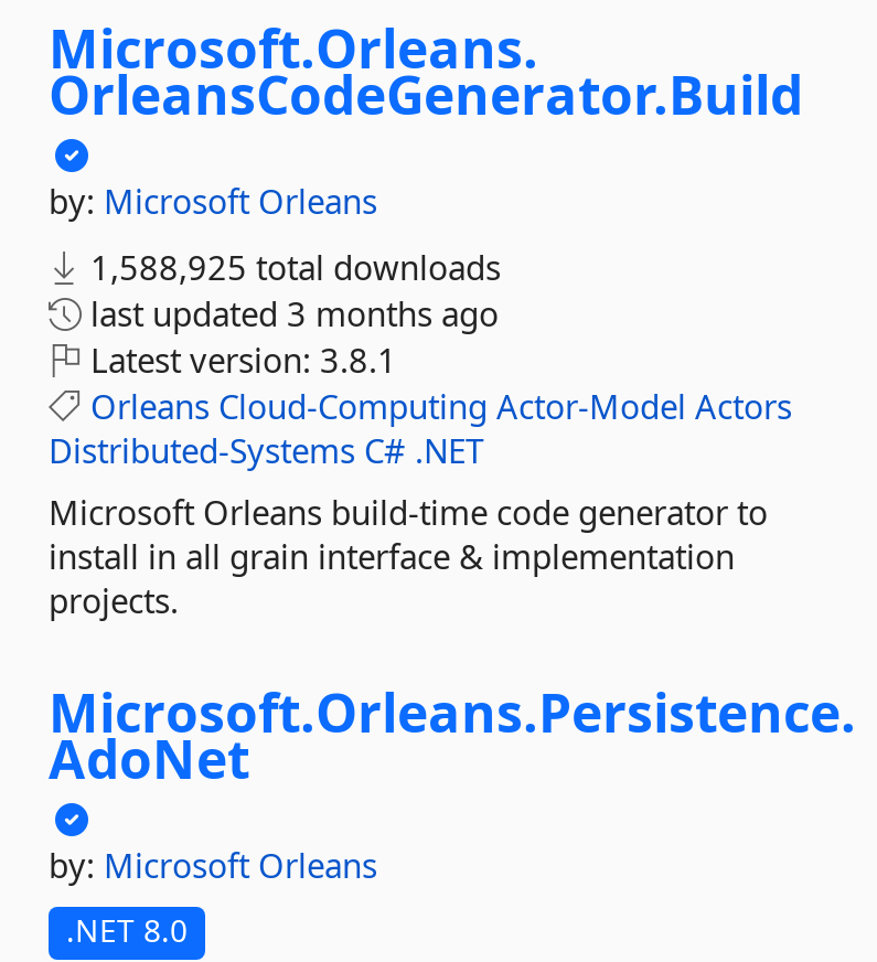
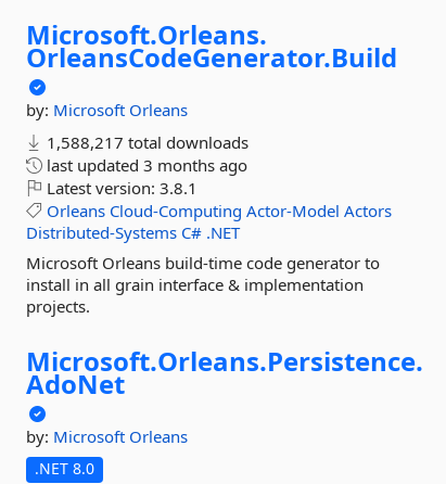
[82,245,501,289] 1,588,925 total downloads -> [42,131,249,153] 1,588,217 total downloads

